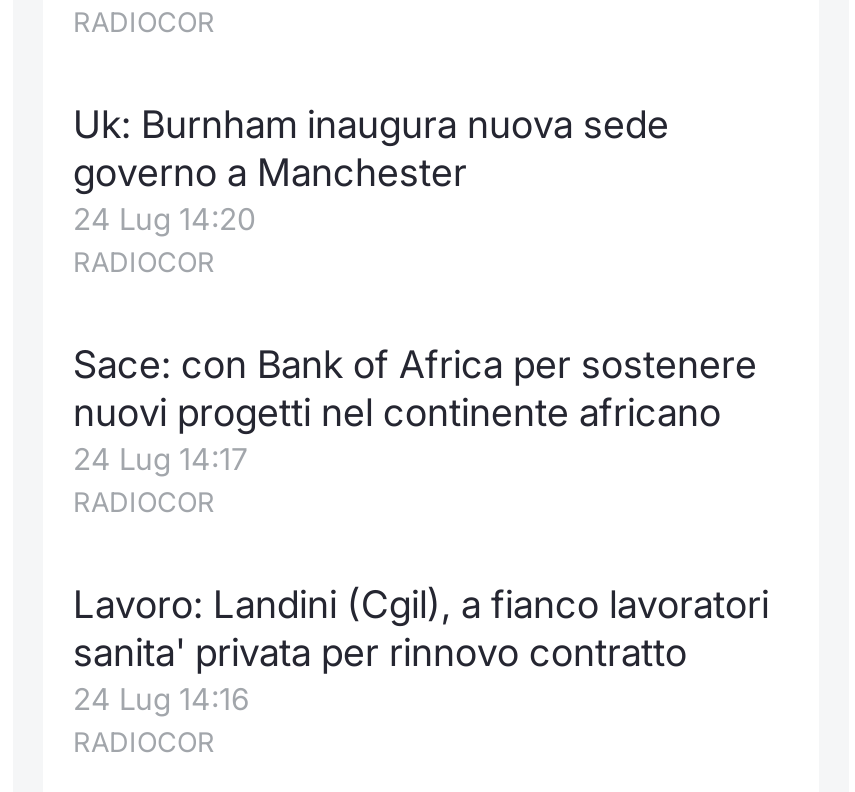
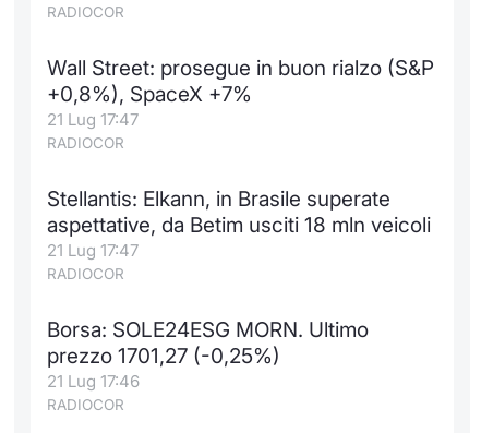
[73,102,669,238] Uk: Burnham inaugura nuova sede | governo a Manchester | 24 Lug 14:20 -> [47,56,434,130] Wall Street: prosegue in buon rialzo (S&P | +0,8%), SpaceX +7% | 21 Lug 17:47
[73,342,757,478] Sace: con Bank of Africa per sostenere | nuovi progetti nel continente africano | 24 Lug 14:17 -> [47,187,431,261] Stellantis: Elkann, in Brasile superate | aspettative, da Betim usciti 18 mln veicoli | 21 Lug 17:47
[73,582,769,718] Lavoro: Landini (Cgil), a fianco lavoratori | sanita' privata per rinnovo contratto | 24 Lug 14:16 -> [47,317,369,392] Borsa: SOLE24ESG MORN. Ultimo | prezzo 1701,27 (-0,25%) | 21 Lug 17:46

